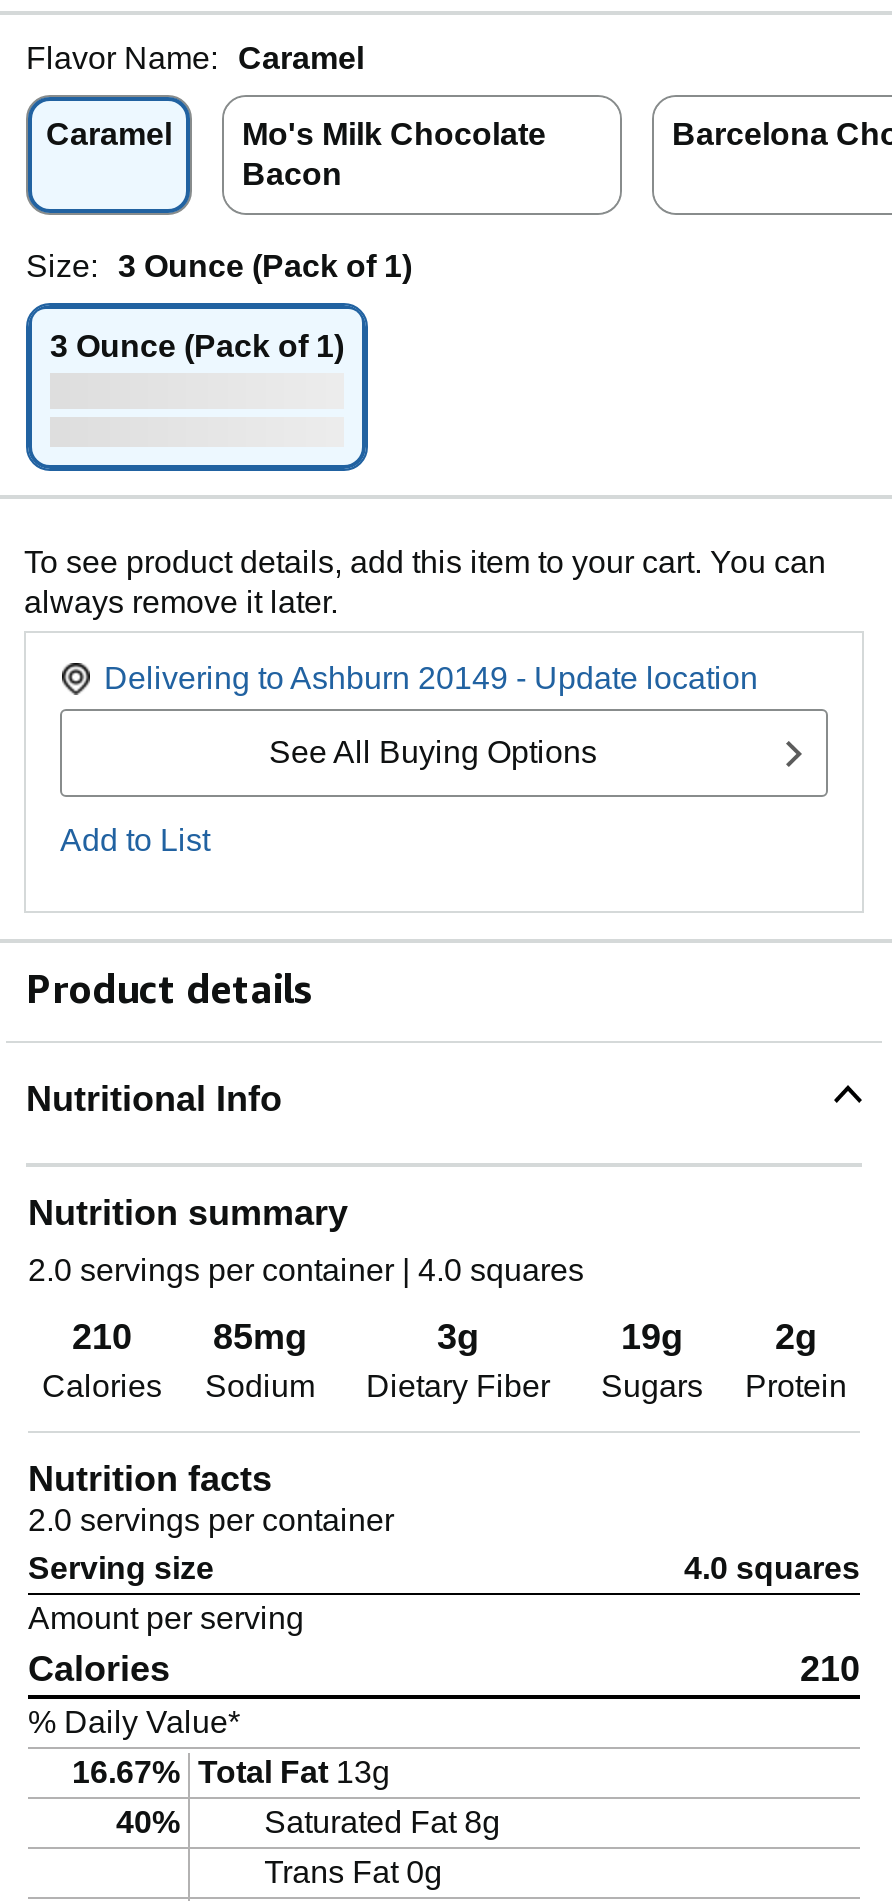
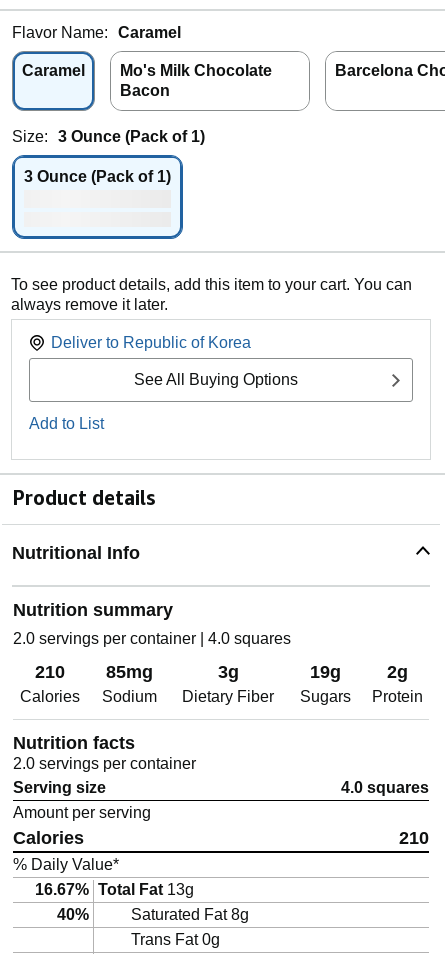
[104,661,758,695] Delivering to Ashburn 20149 - Update location -> [51,334,251,351] Deliver to Republic of Korea

